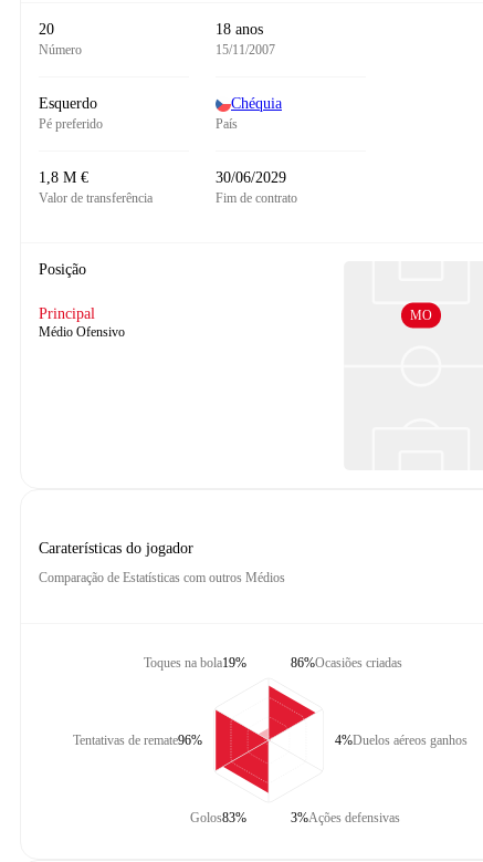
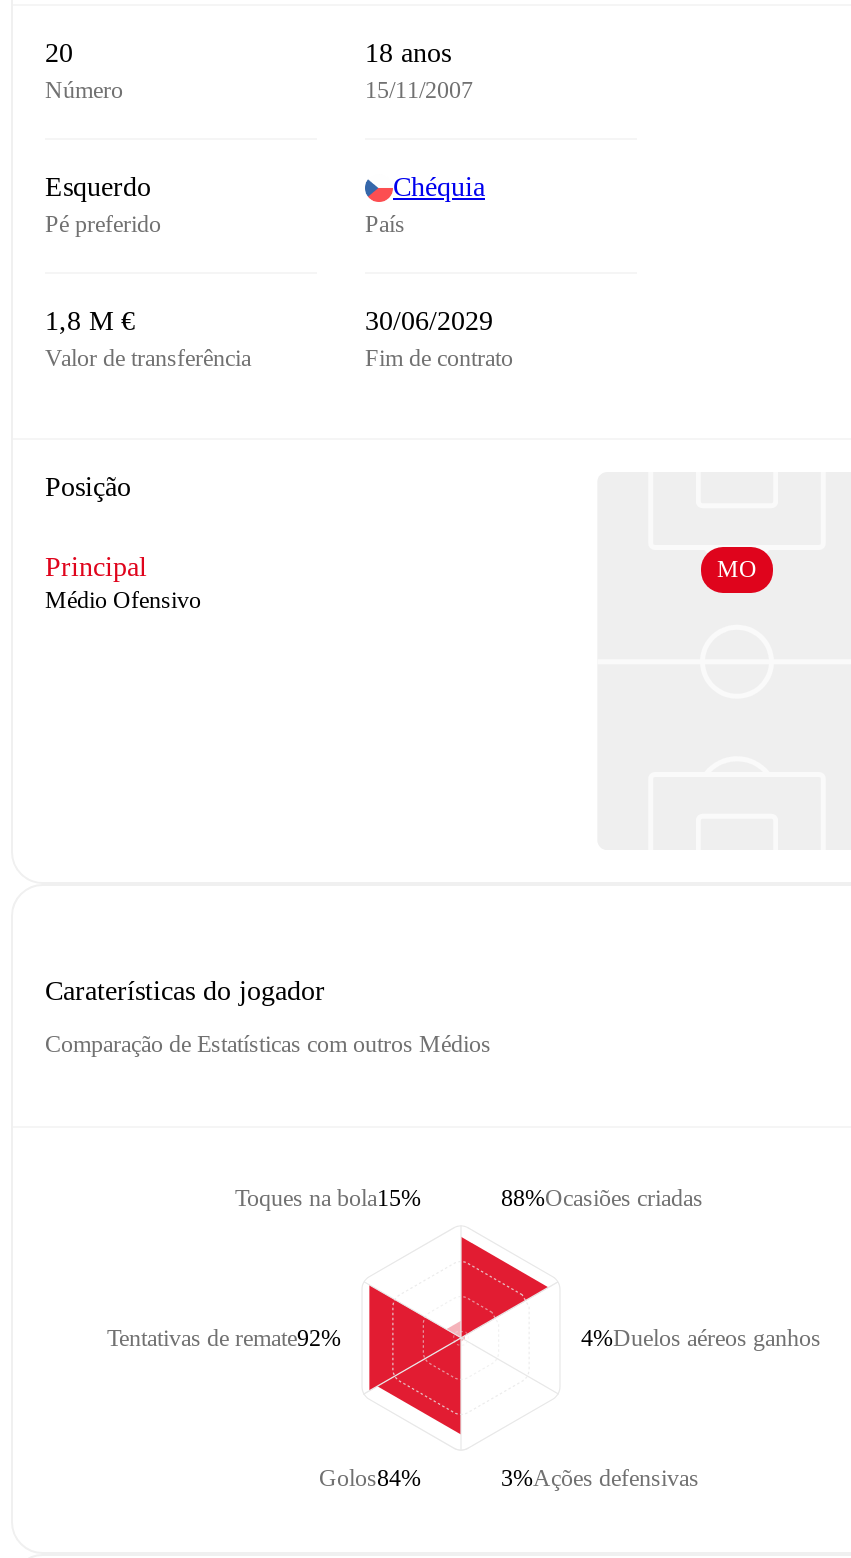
[144,655,246,670] Toques na bola19% -> [235,1183,421,1211] Toques na bola15%
[291,655,402,670] 86% Ocasiões criadas -> [501,1183,703,1211] 88% Ocasiões criadas
[73,732,202,747] Tentativas de remate96% -> [107,1323,341,1351] Tentativas de remate92%
[190,809,246,825] Golos83% -> [319,1463,421,1491] Golos84%

